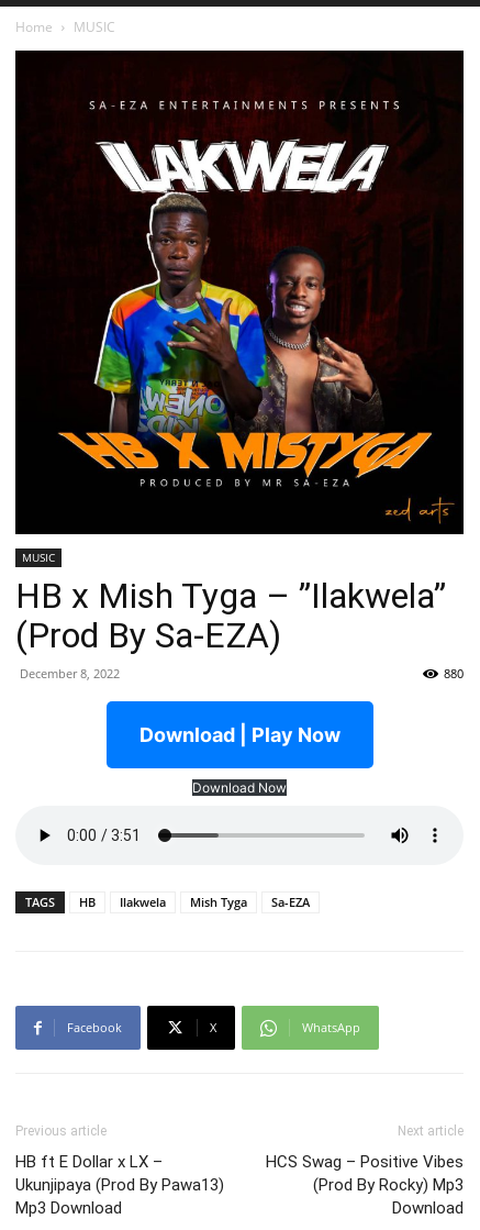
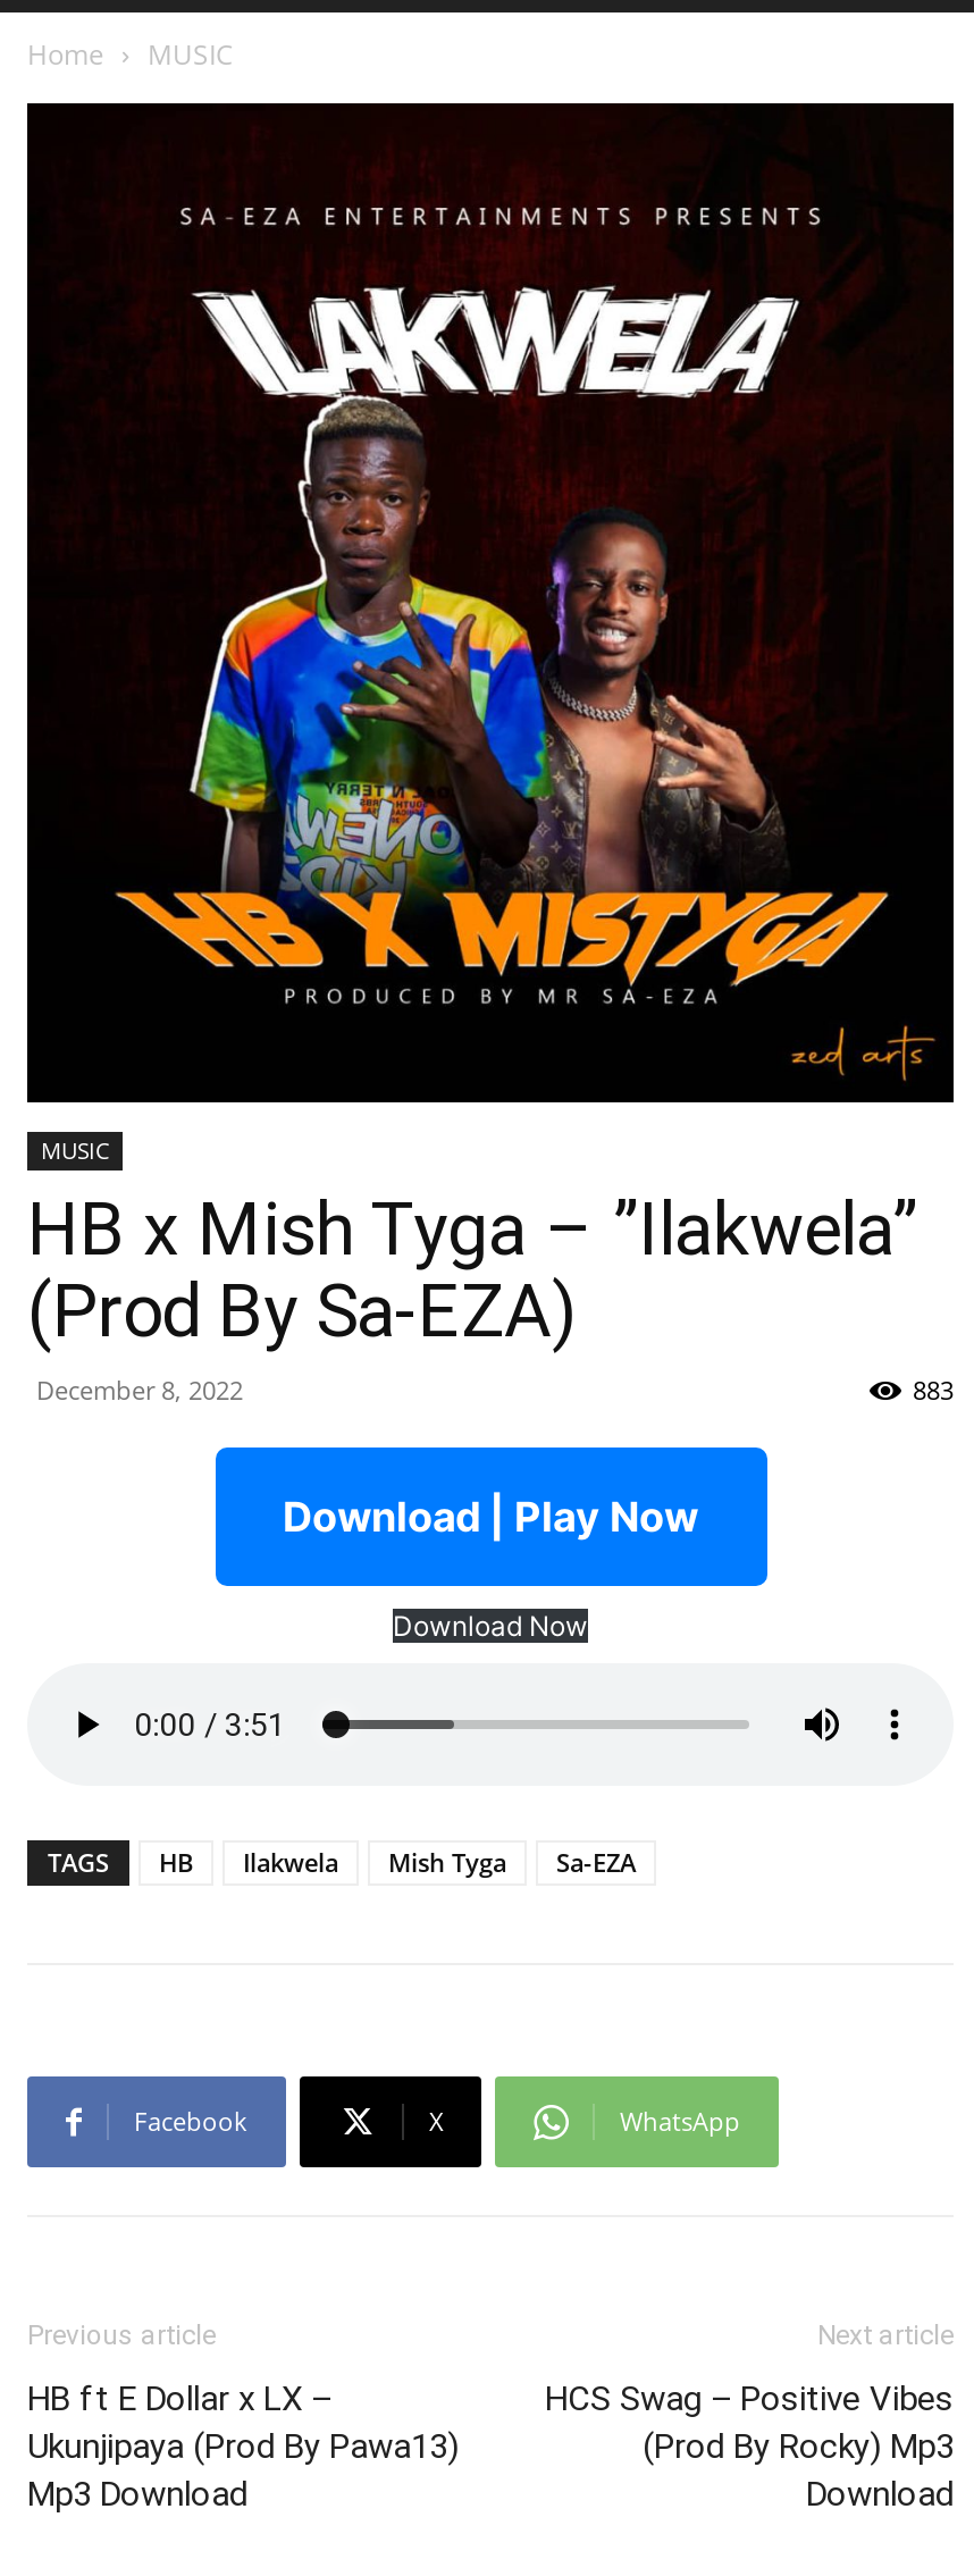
[444,665,464,682] 880 -> [913,1373,954,1407] 883

